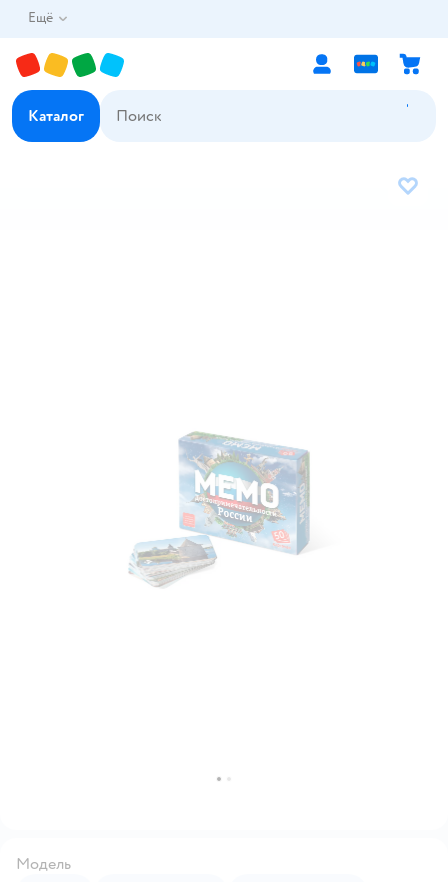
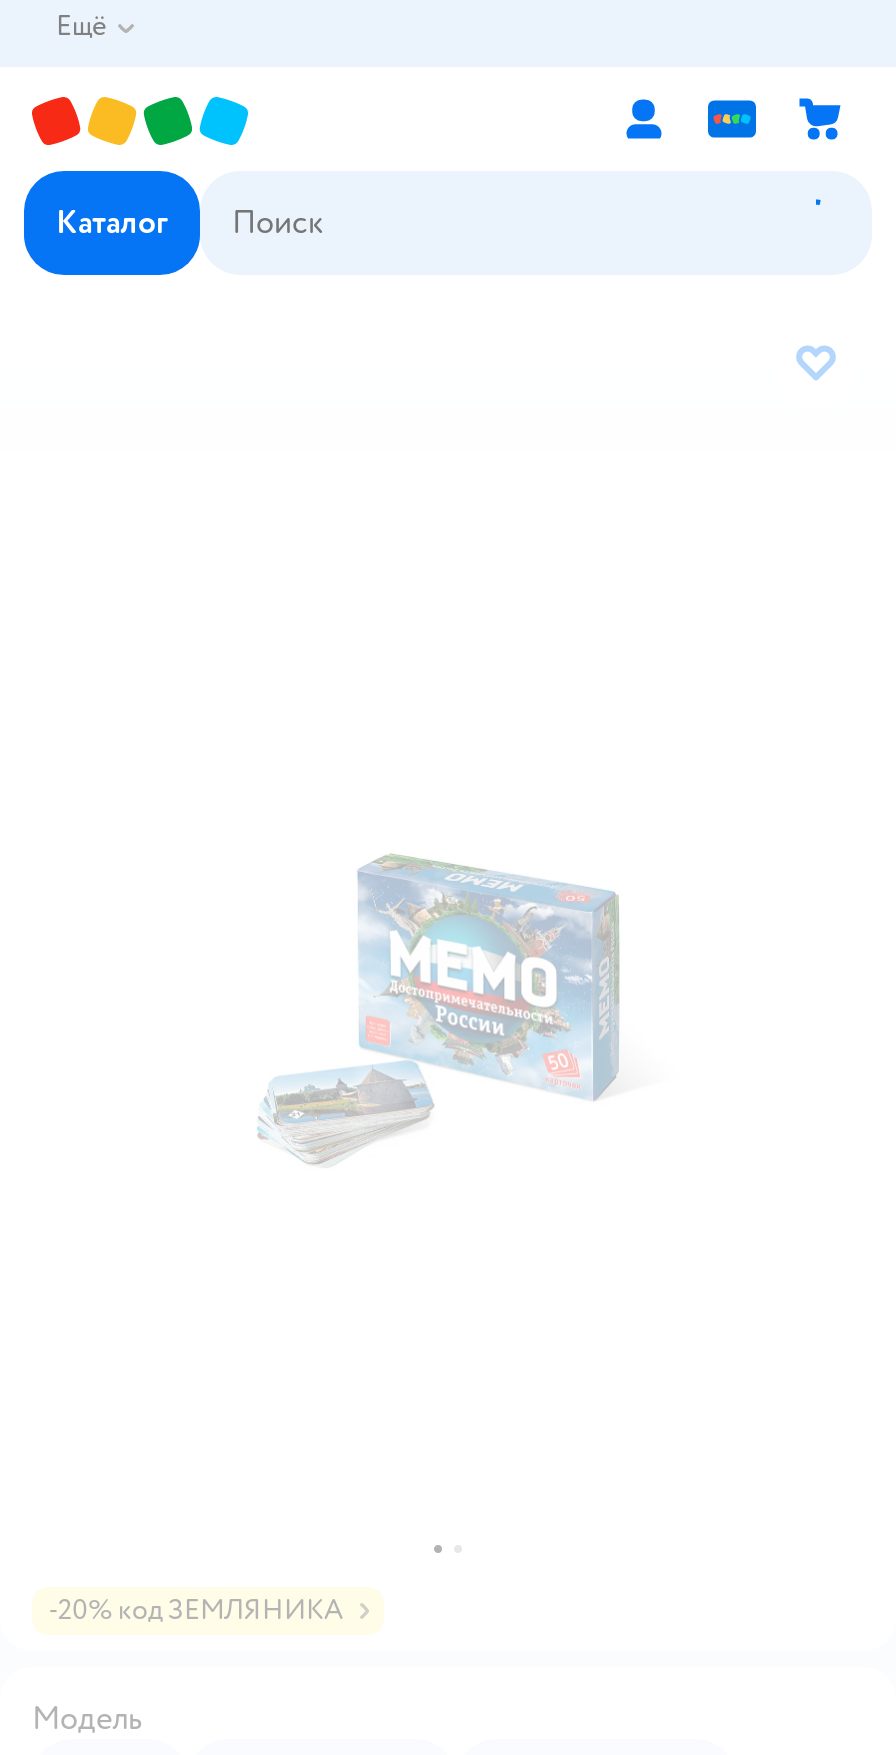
none -> [48,1593,344,1627] -20% код ЗЕМЛЯНИКА

